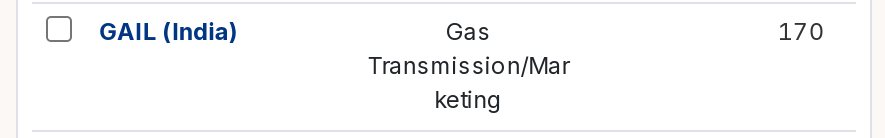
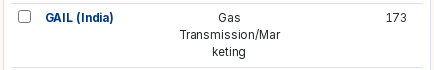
[777,19,824,47] 170 -> [384,11,407,25] 173

